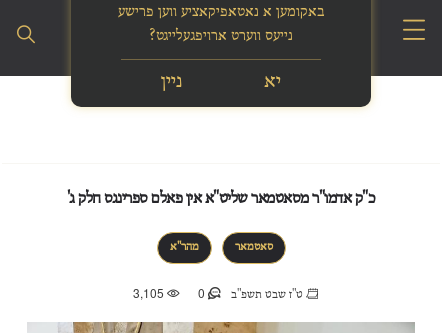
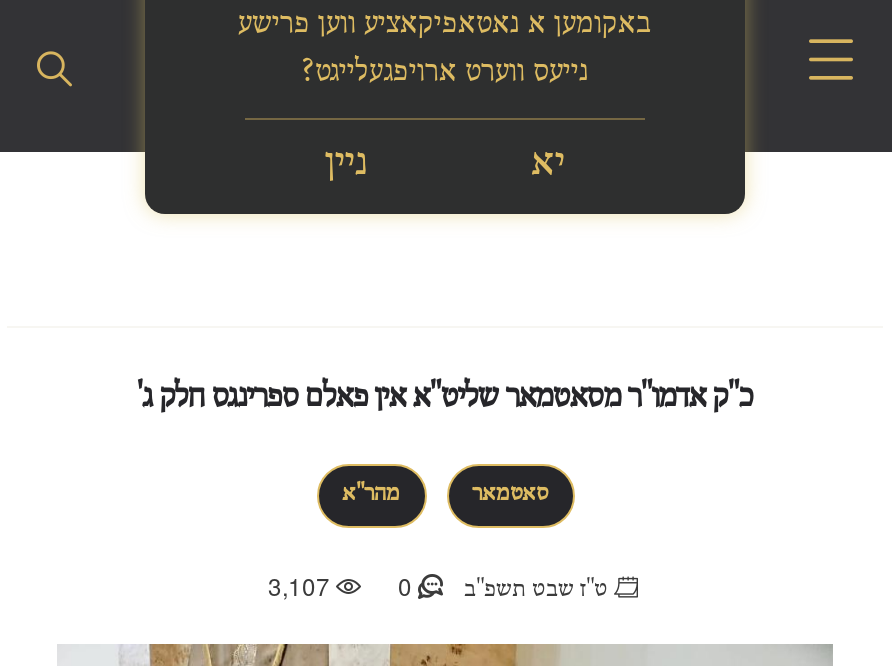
[132,284,163,301] 3,105 -> [268,568,330,602] 3,107

